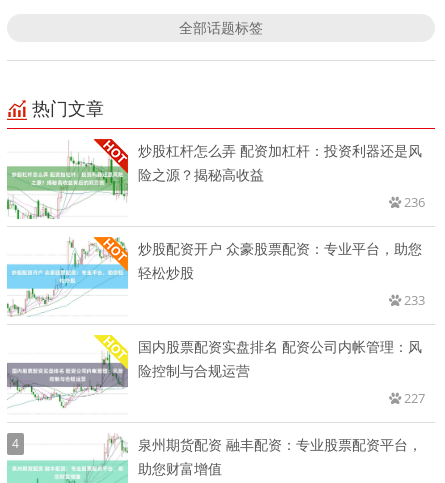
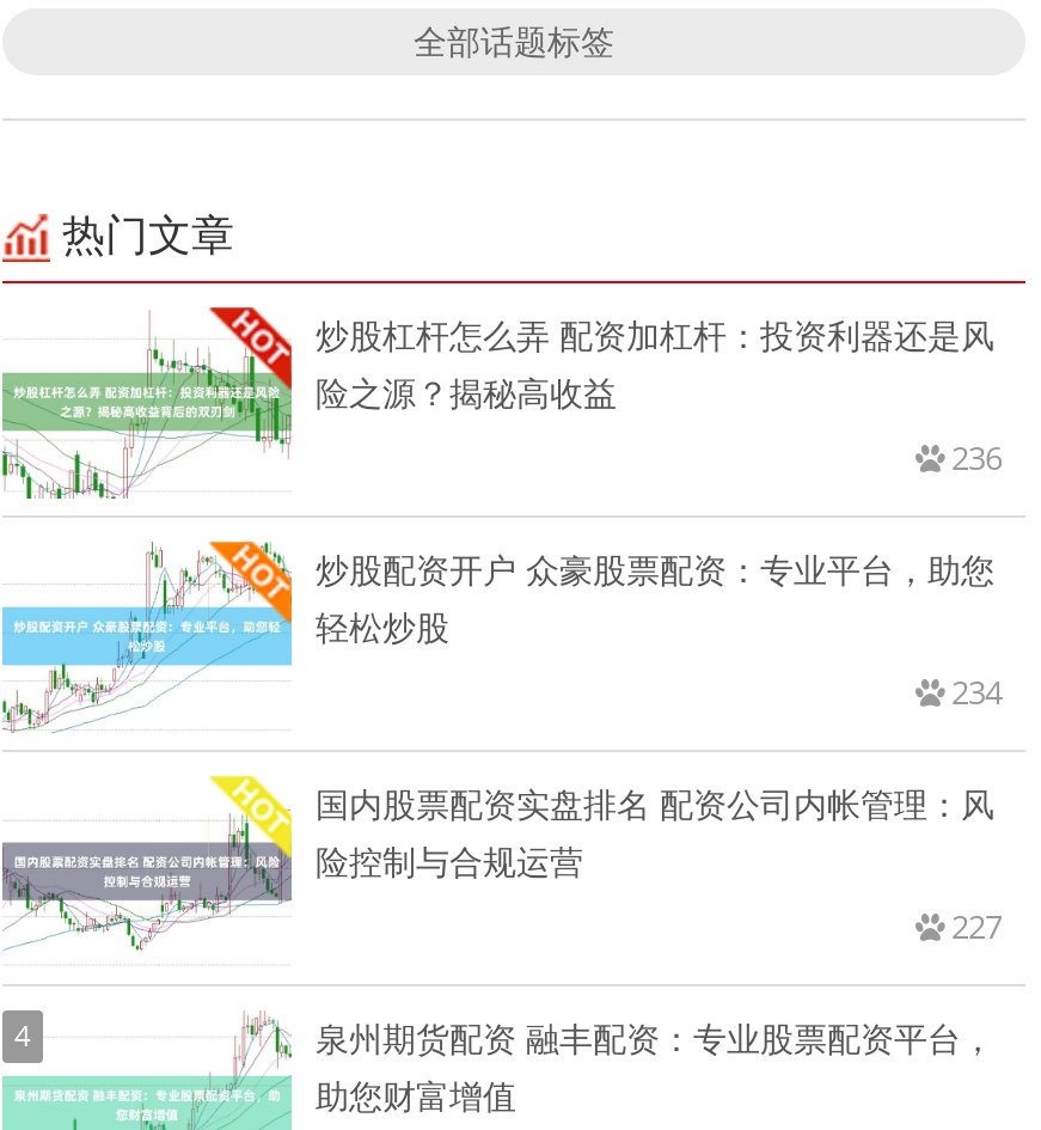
[404,291,425,309] 233 -> [951,670,1002,713] 234

